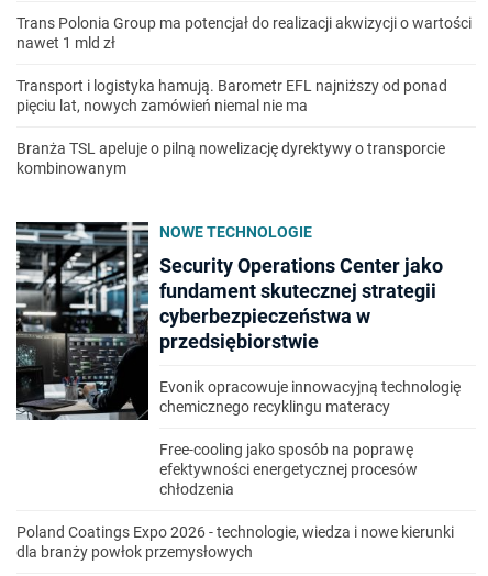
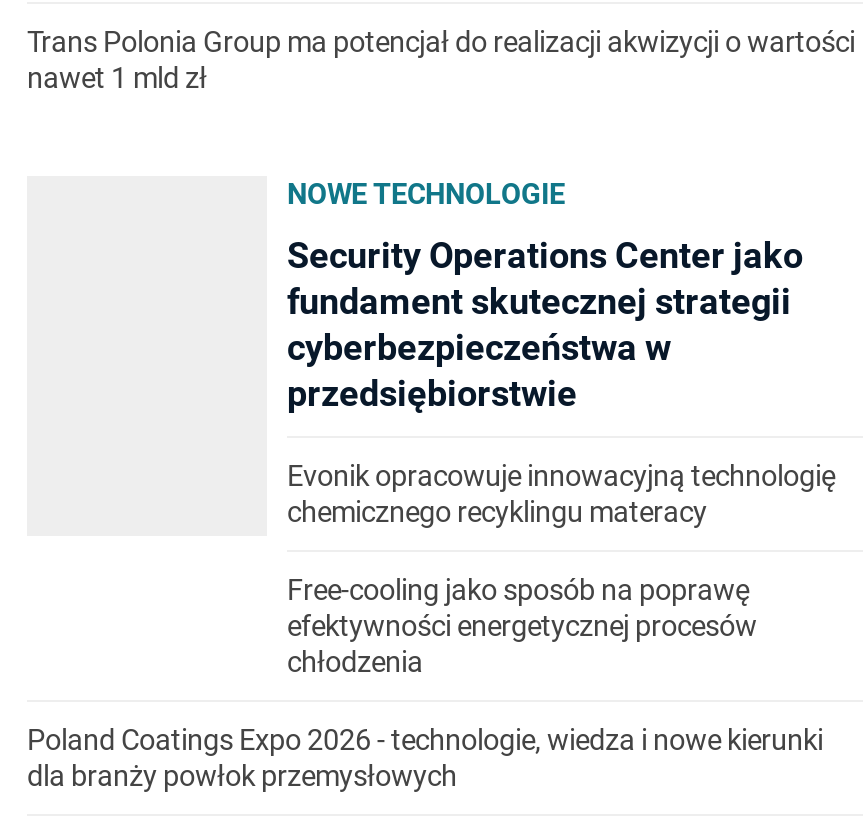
[16,77,447,177] Transport i logistyka hamują. Barometr EFL najniższy od ponad | pięciu lat, nowych zamówień niemal nie ma | Branża TSL apeluje o pilną nowelizację dyrektywy o transporcie | kombinowanym -> none
[15,221,149,421] [image] -> none

